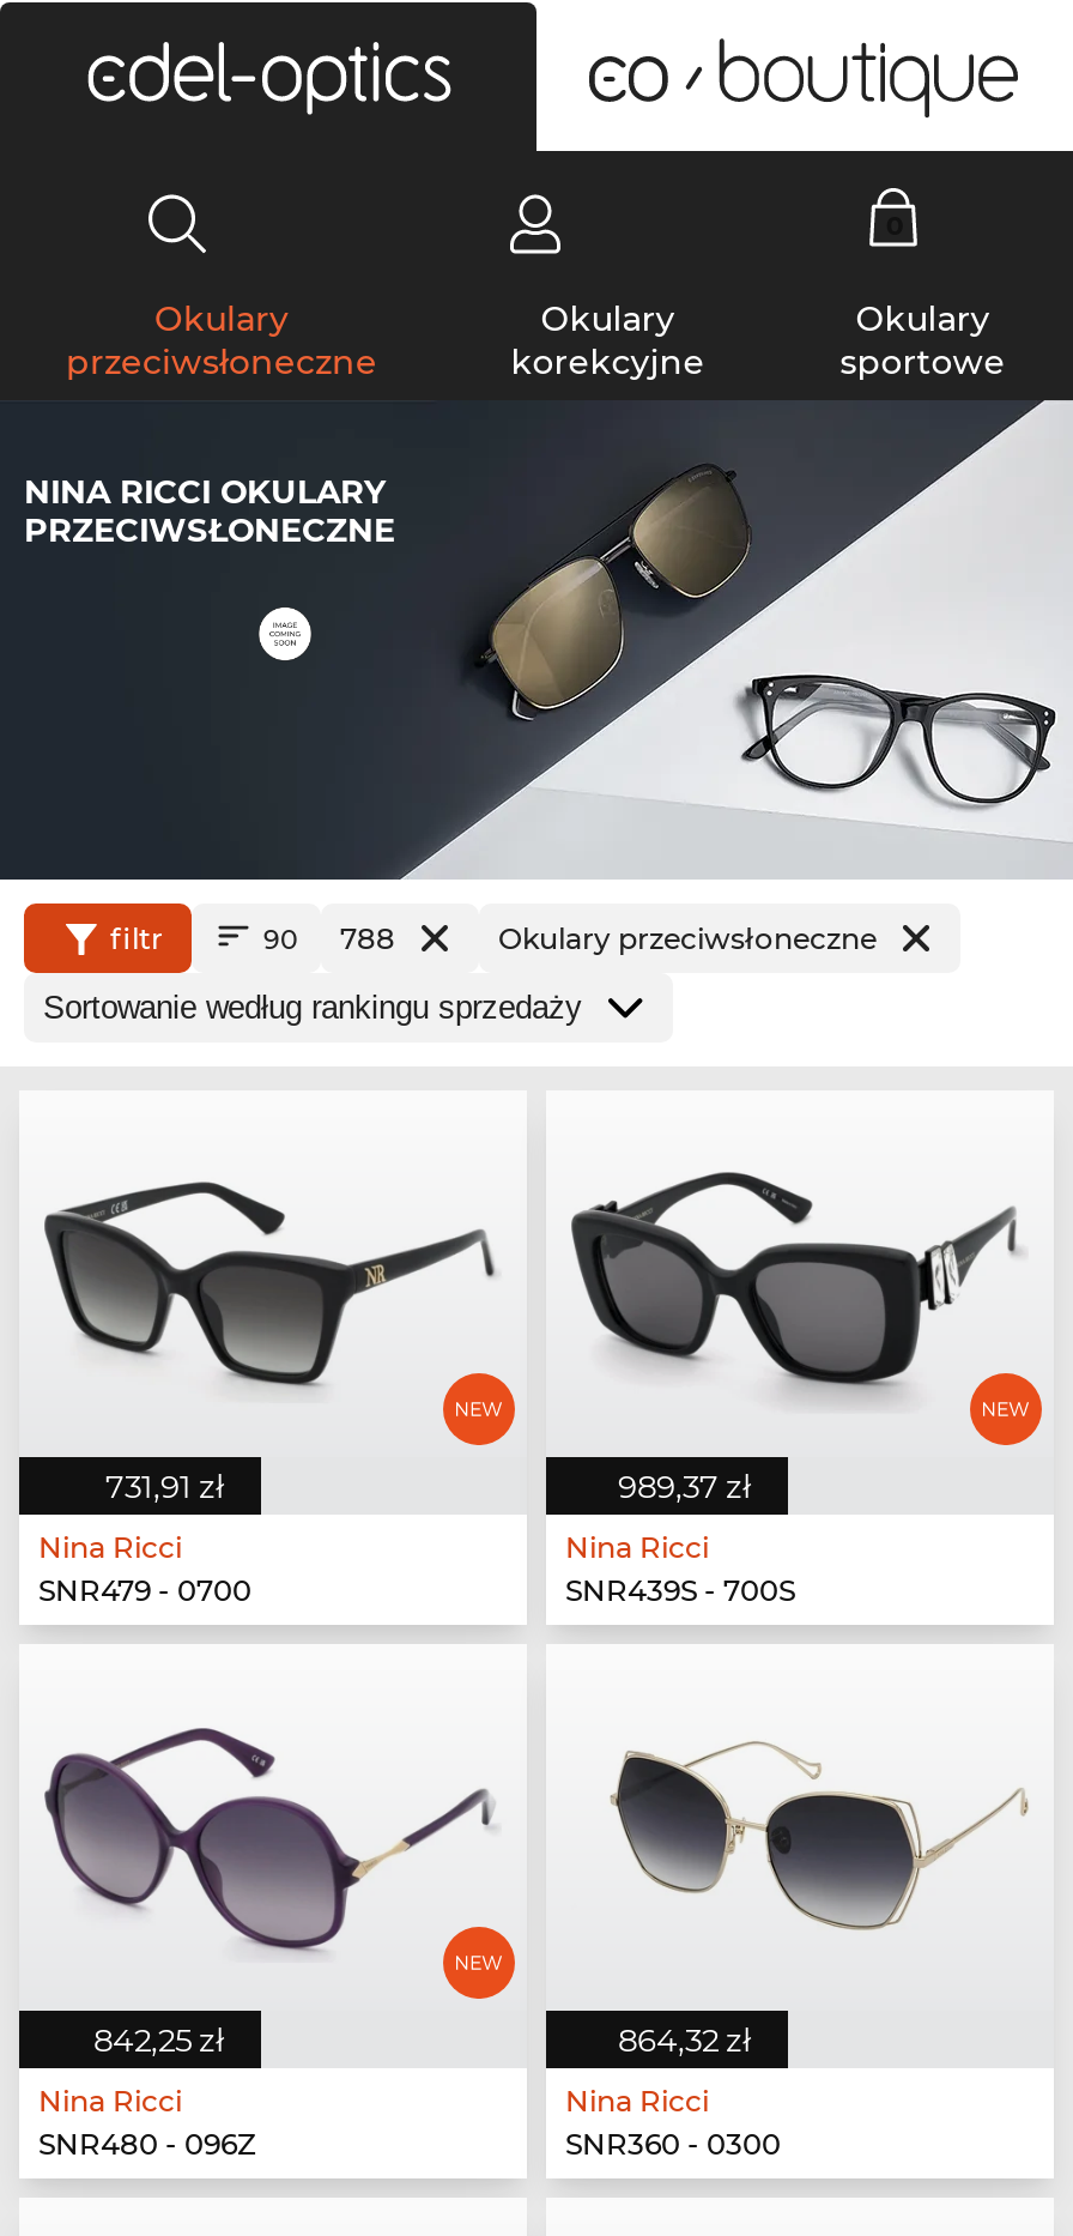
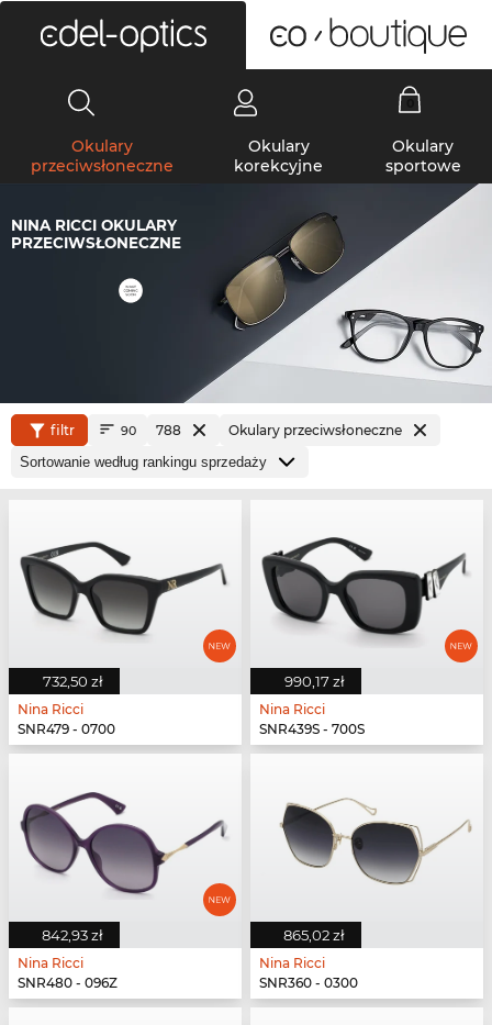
[105,1466,225,1505] 731,91 zł -> [43,672,103,690] 732,50 zł
[618,1466,752,1505] 989,37 zł -> [284,672,345,690] 990,17 zł
[93,2019,225,2058] 842,25 zł -> [42,926,103,943] 842,93 zł
[618,2019,752,2058] 864,32 zł -> [283,926,345,943] 865,02 zł

